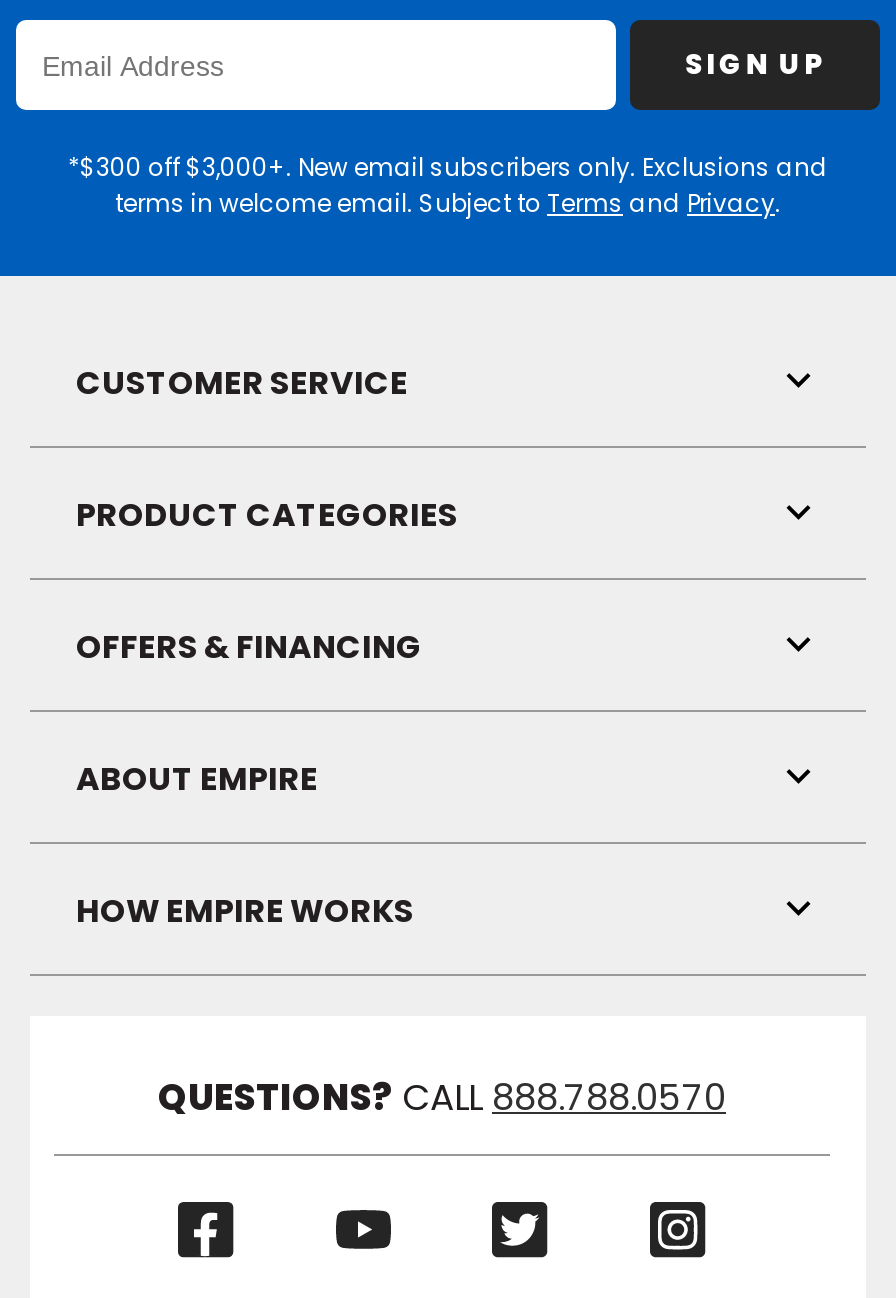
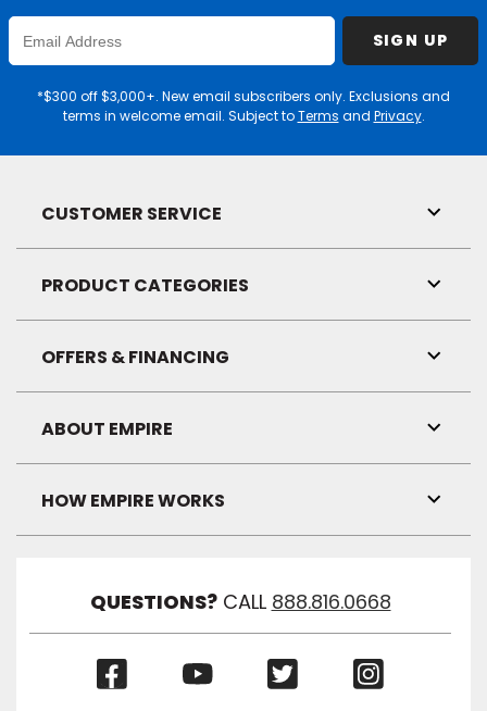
[158,1073,726,1123] QUESTIONS? CALL 888.788.0570 -> [90,589,391,616] QUESTIONS? CALL 888.816.0668

